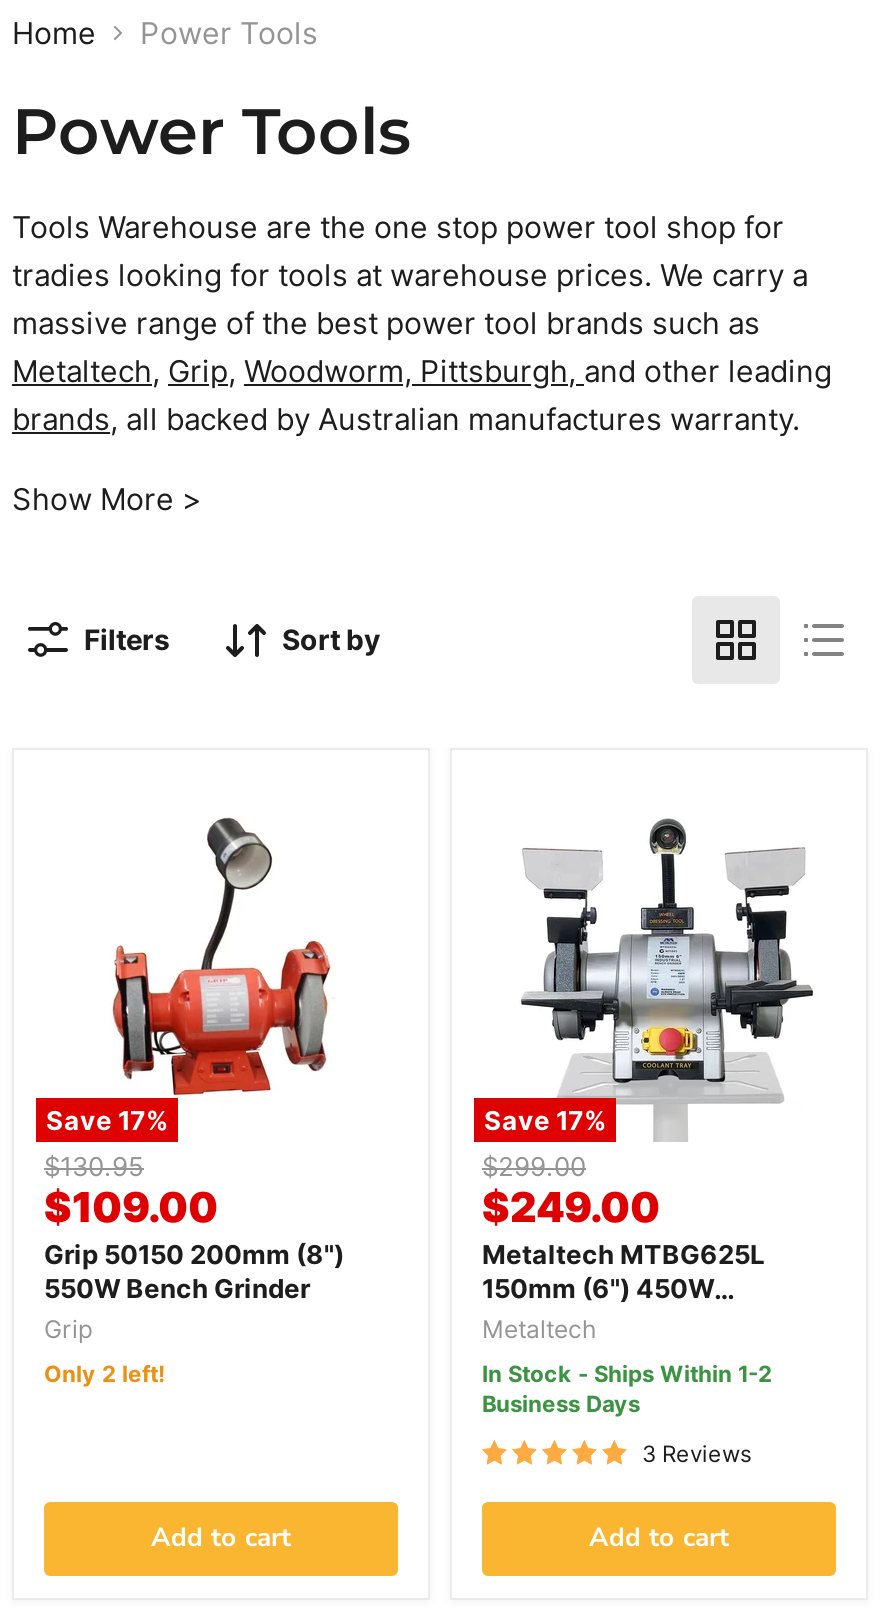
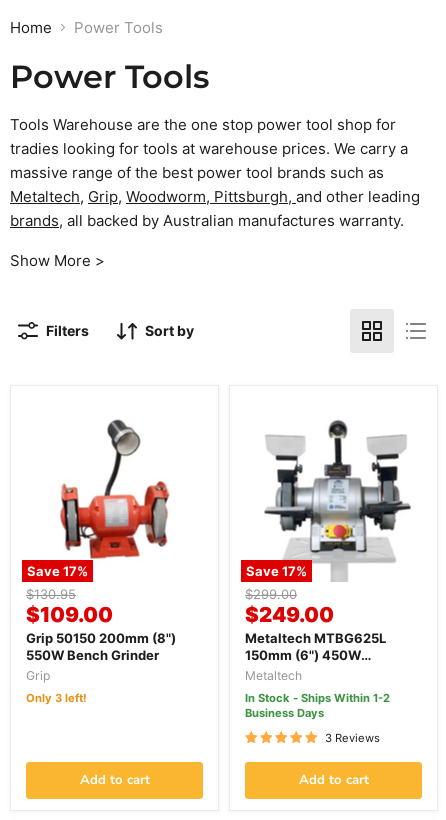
[44,1360,166,1388] Only 2 left! -> [26,691,87,705] Only 3 left!

